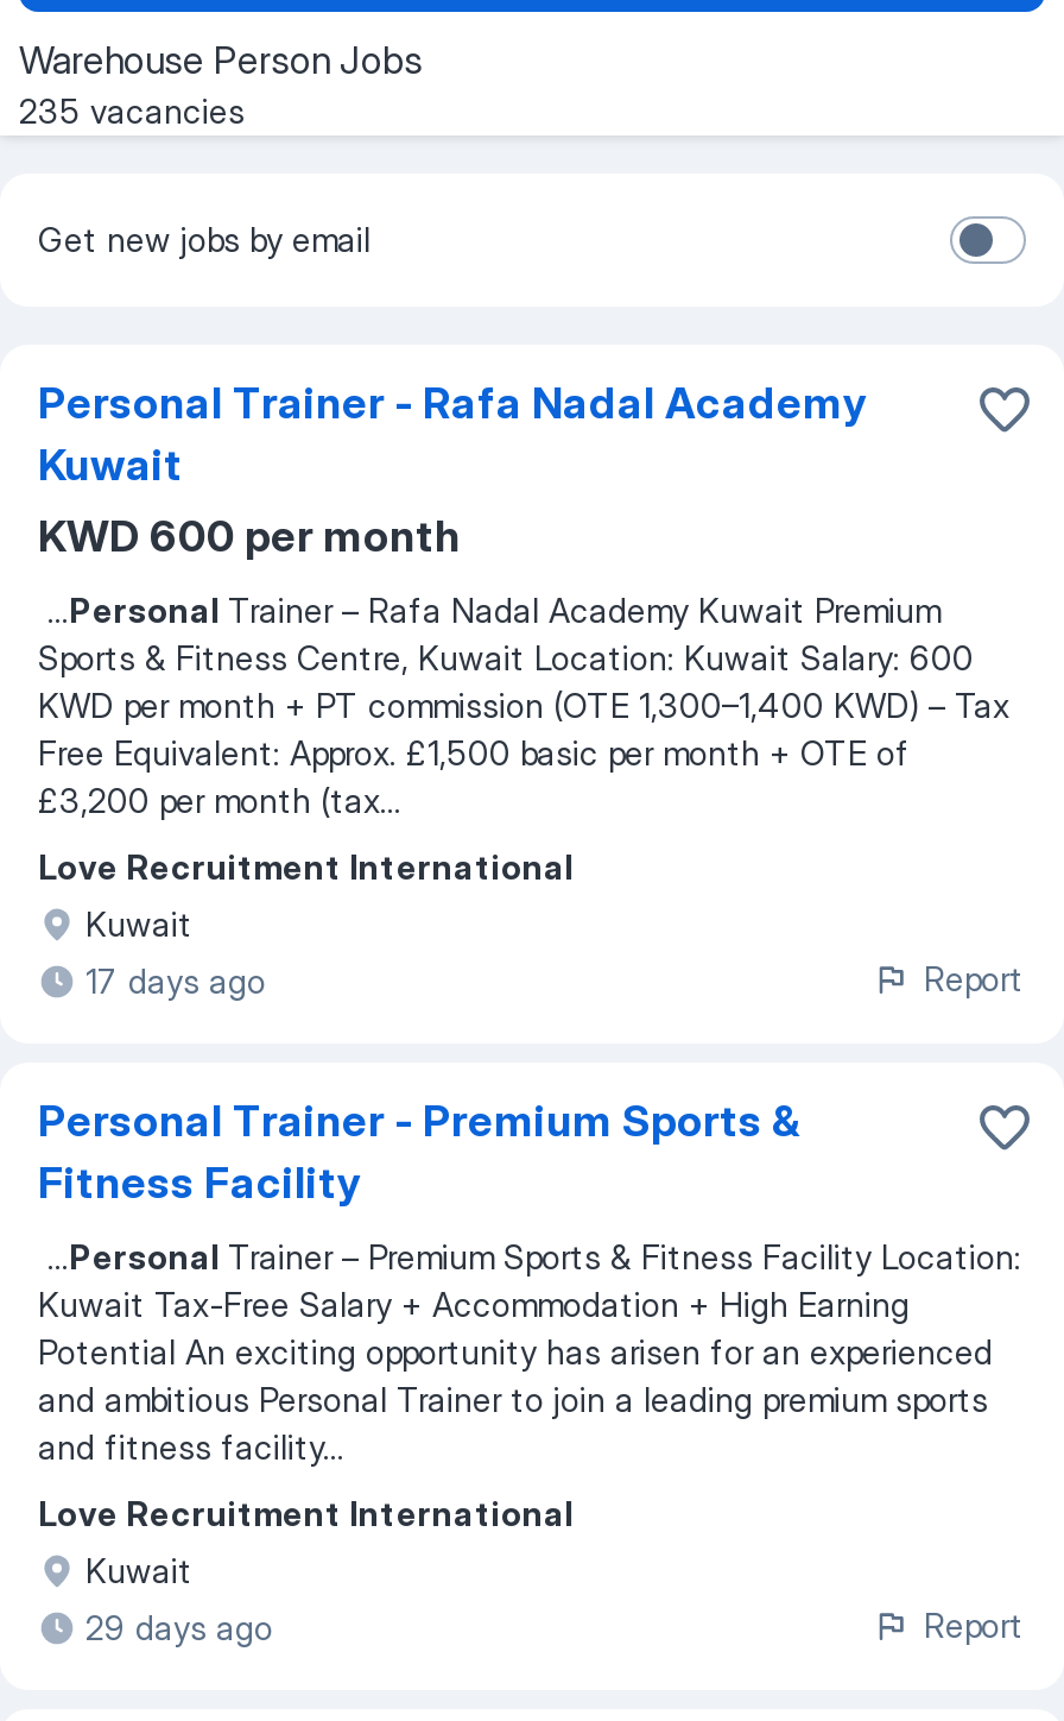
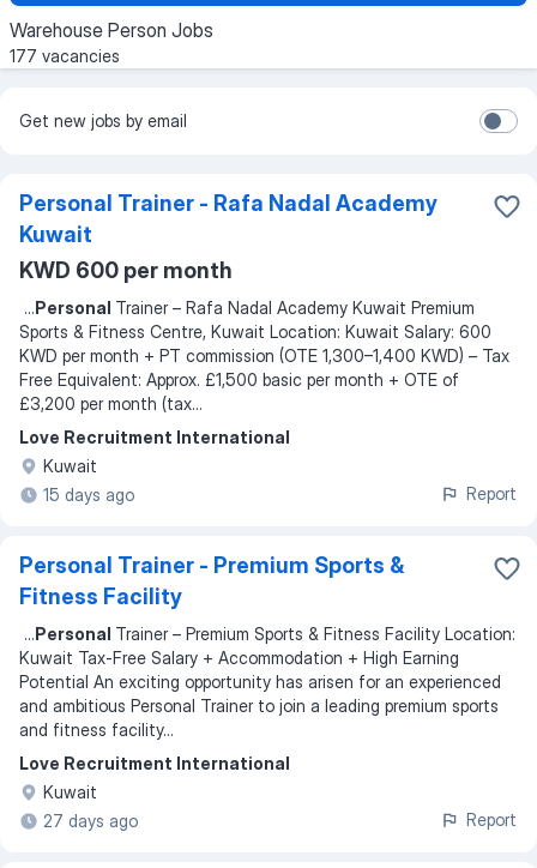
[19,90,245,131] 235 vacancies -> [10,46,120,66] 177 vacancies
[85,960,266,1001] 17 days ago -> [43,484,134,505] 15 days ago
[85,1607,273,1647] 29 days ago -> [43,810,138,831] 27 days ago

